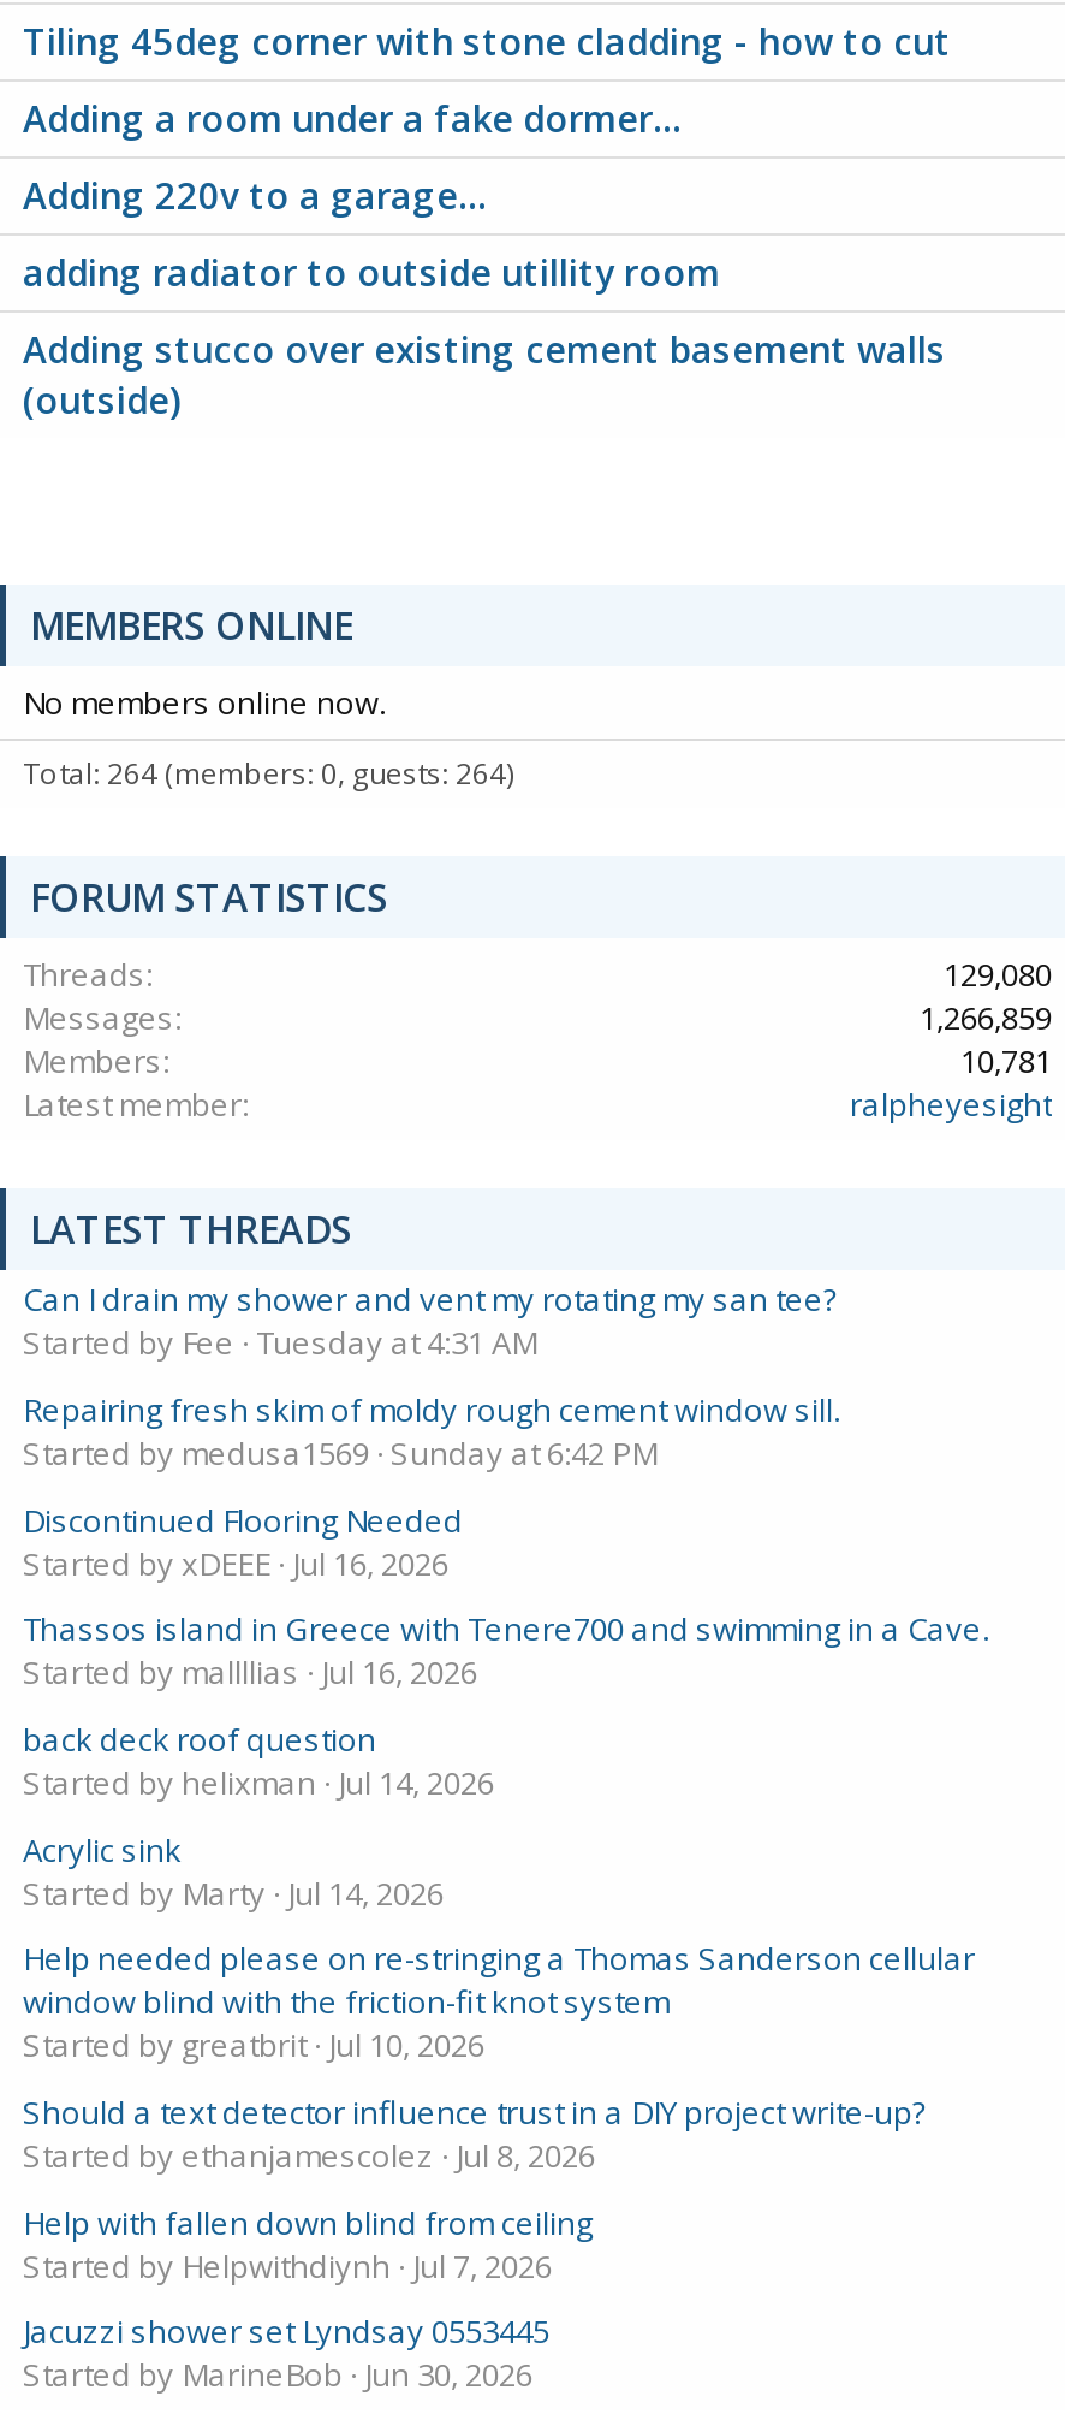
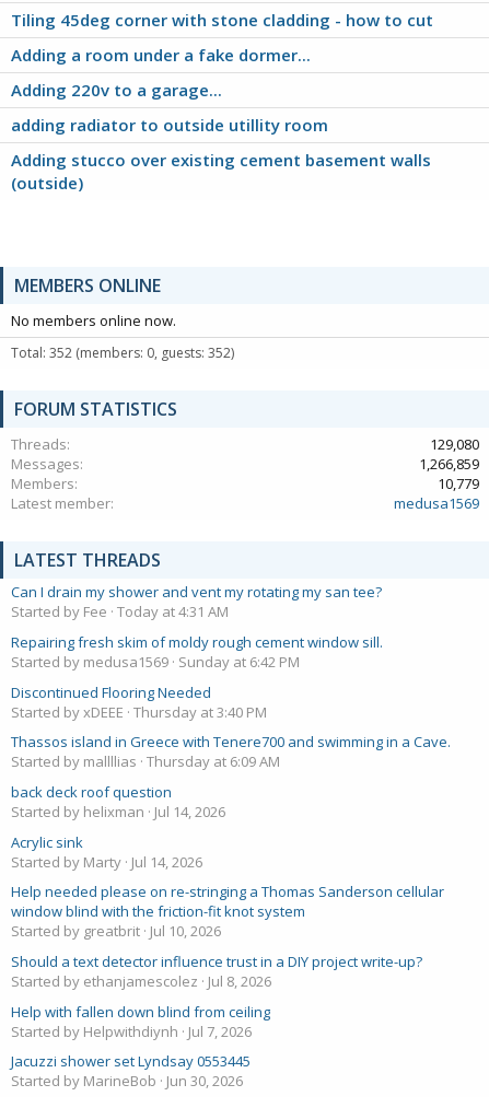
[23,752,513,793] Total: 264 (members: 0, guests: 264) -> [11,343,234,361] Total: 352 (members: 0, guests: 352)
[960,1038,1052,1081] 10,781 -> [438,473,479,493] 10,779
[850,1081,1052,1125] ralpheyesight -> [394,493,479,512] medusa1569
[23,1321,537,1364] Started by Fee Tuesday at 4:31 AM -> [11,602,229,621] Started by Fee Today at 4:31 AM
[23,1541,448,1584] Started by xDEEE Jul 16, 2026 -> [11,702,267,721] Started by xDEEE Thursday at 3:40 PM
[23,1651,477,1694] Started by mallllias Jul 16, 2026 -> [11,752,280,771] Started by mallllias Thursday at 6:09 AM

